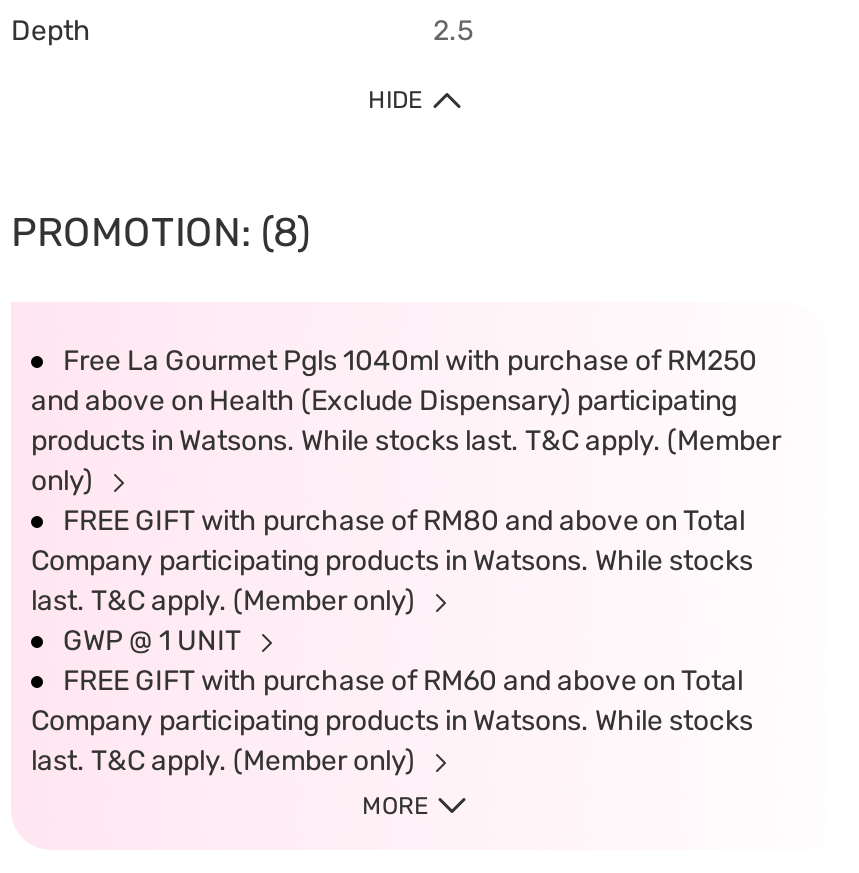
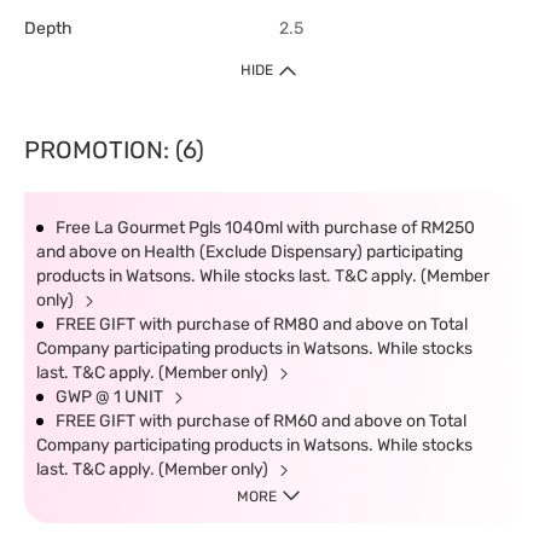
[11,208,311,256] PROMOTION: (8) -> [24,135,204,164] PROMOTION: (6)

